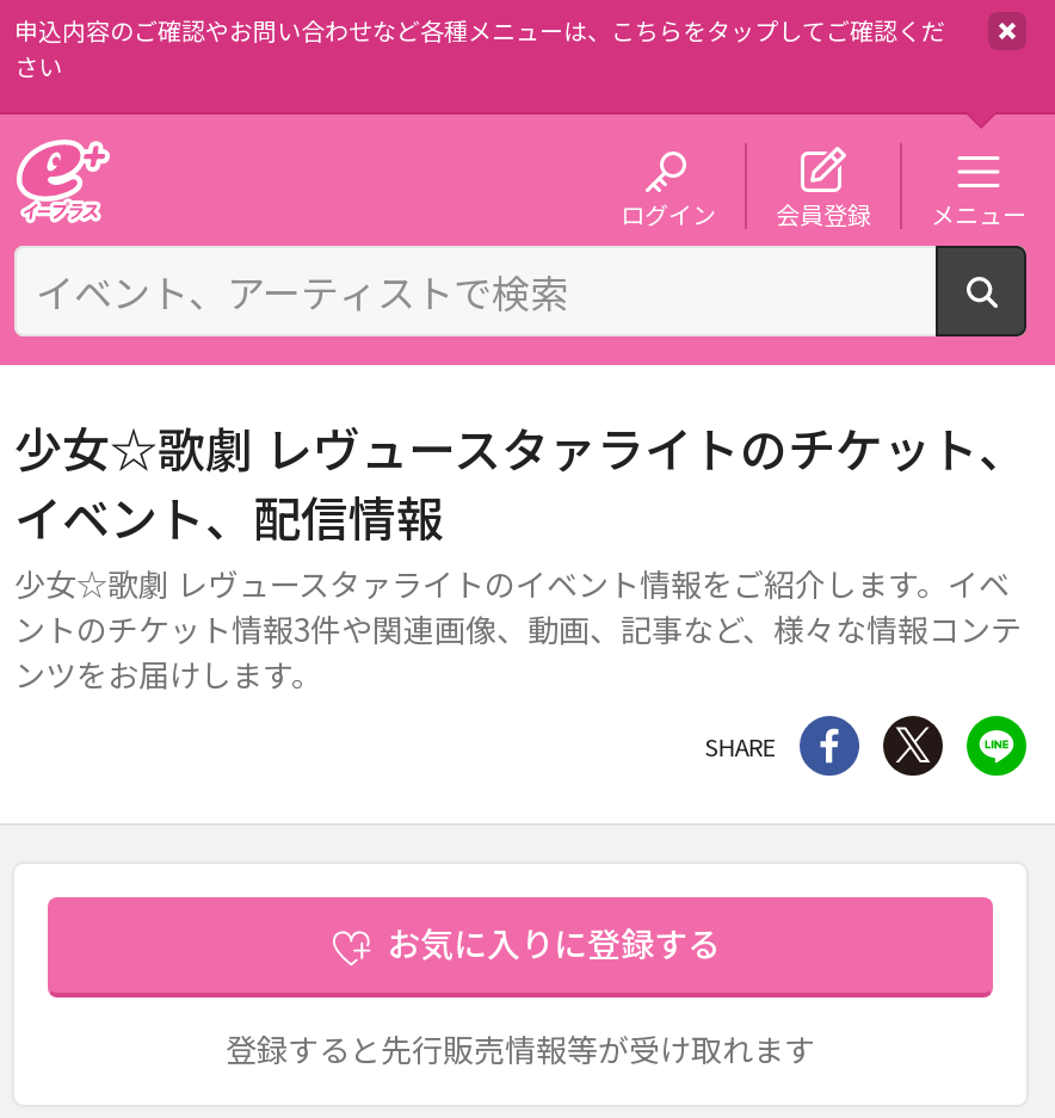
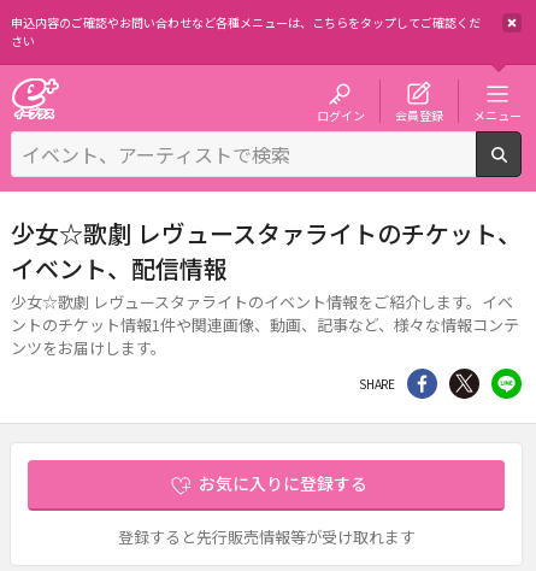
[14,606,1022,651] ントのチケット情報3件や関連画像、動画、記事など、様々な情報コンテ -> [11,313,519,336] ントのチケット情報1件や関連画像、動画、記事など、様々な情報コンテ

